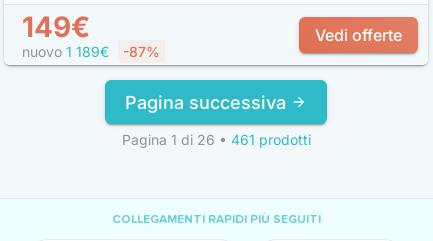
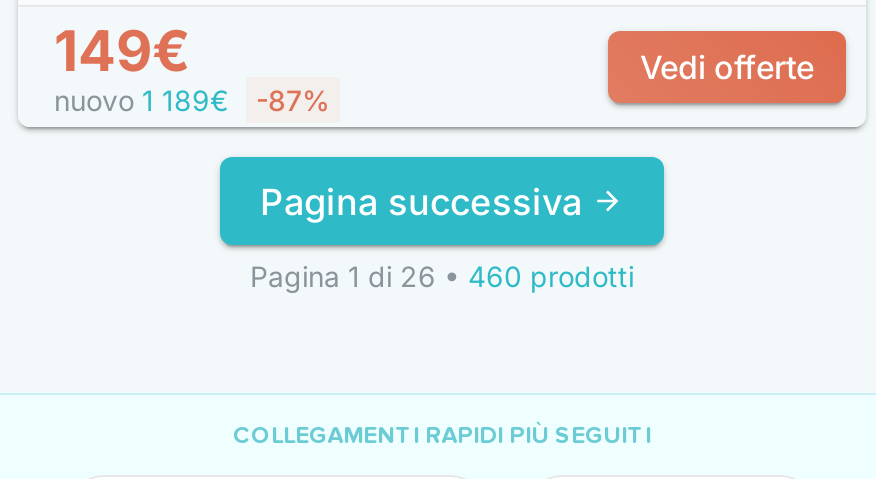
[121,131,310,148] Pagina 1 di 26 • 461 prodotti -> [250,259,634,293] Pagina 1 di 26 • 460 prodotti

